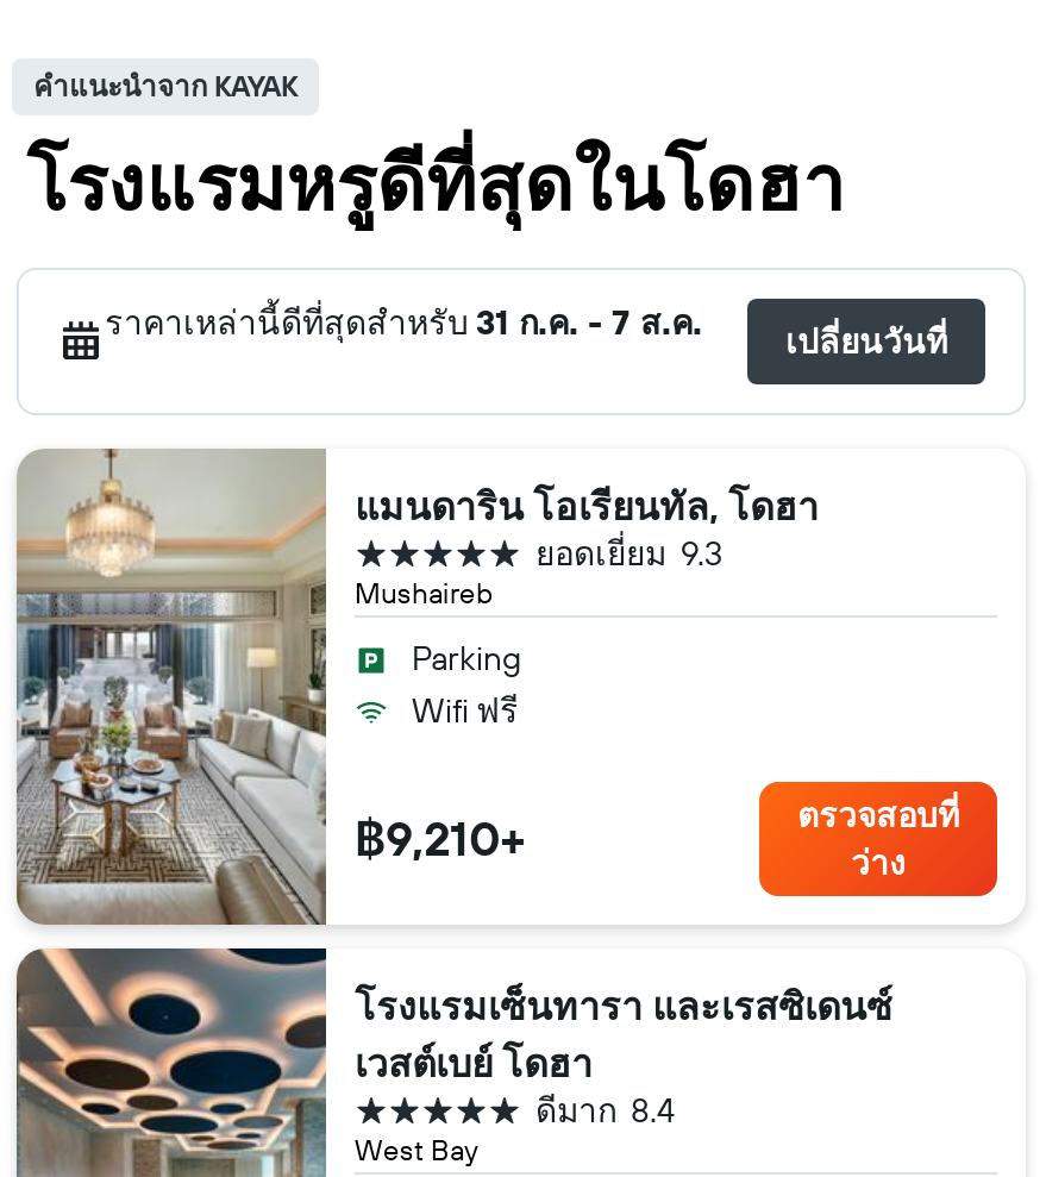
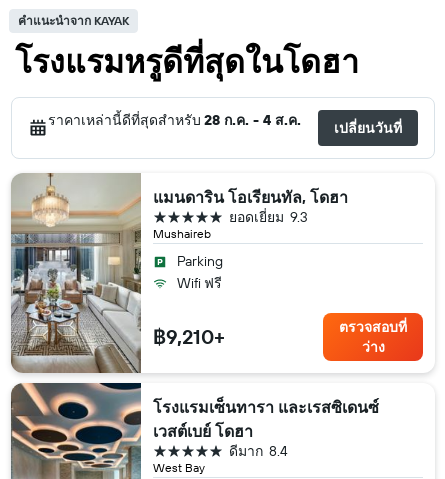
[105,301,702,344] ราคาเหล่านี้ดีที่สุดสำหรับ31 ก.ค. - 7 ส.ค. -> [48,111,301,129] ราคาเหล่านี้ดีที่สุดสำหรับ28 ก.ค. - 4 ส.ค.

